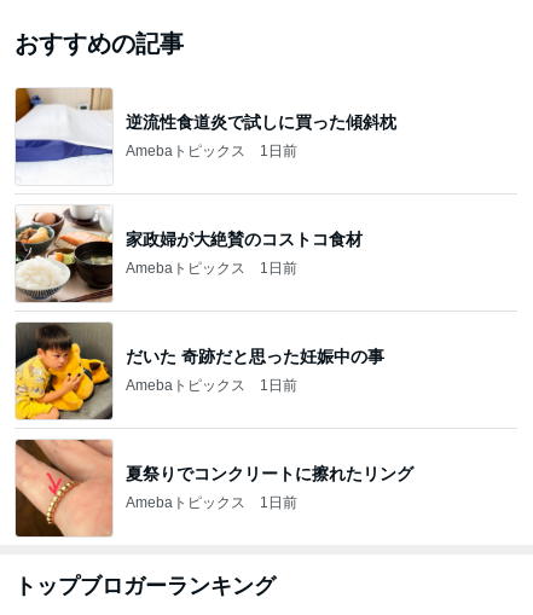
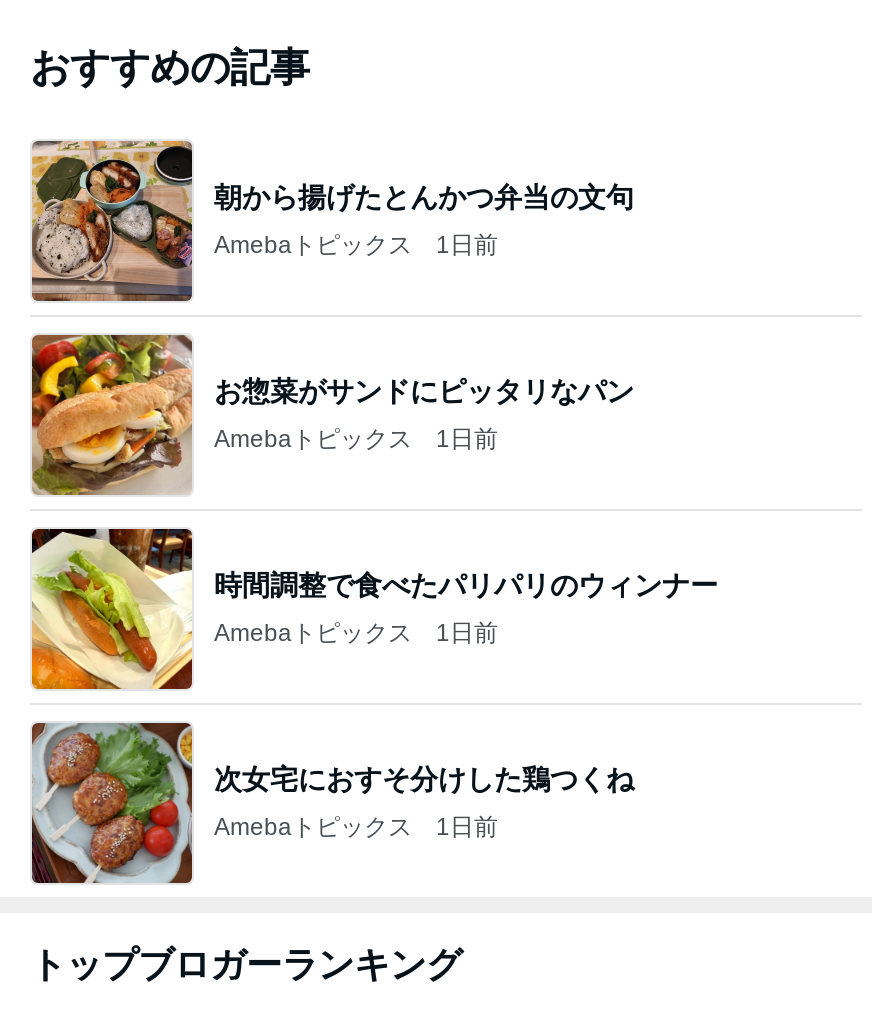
[15,88,396,185] [image] | 逆流性食道炎で試しに買った傾斜枕 -> [30,141,634,303] [image] | 朝から揚げたとんかつ弁当の文句
[15,205,363,303] [image] | 家政婦が大絶賛のコストコ食材 -> [30,333,634,497] [image] | お惣菜がサンドにピッタリなパン
[15,321,384,420] [image] | だいた 奇跡だと思った妊娠中の事 -> [32,527,718,689] [image] | 時間調整で食べたパリパリのウィンナー
[16,439,413,538] [image] | 夏祭りでコンクリートに擦れたリング -> [30,721,634,885] [image] | 次女宅におすそ分けした鶏つくね

